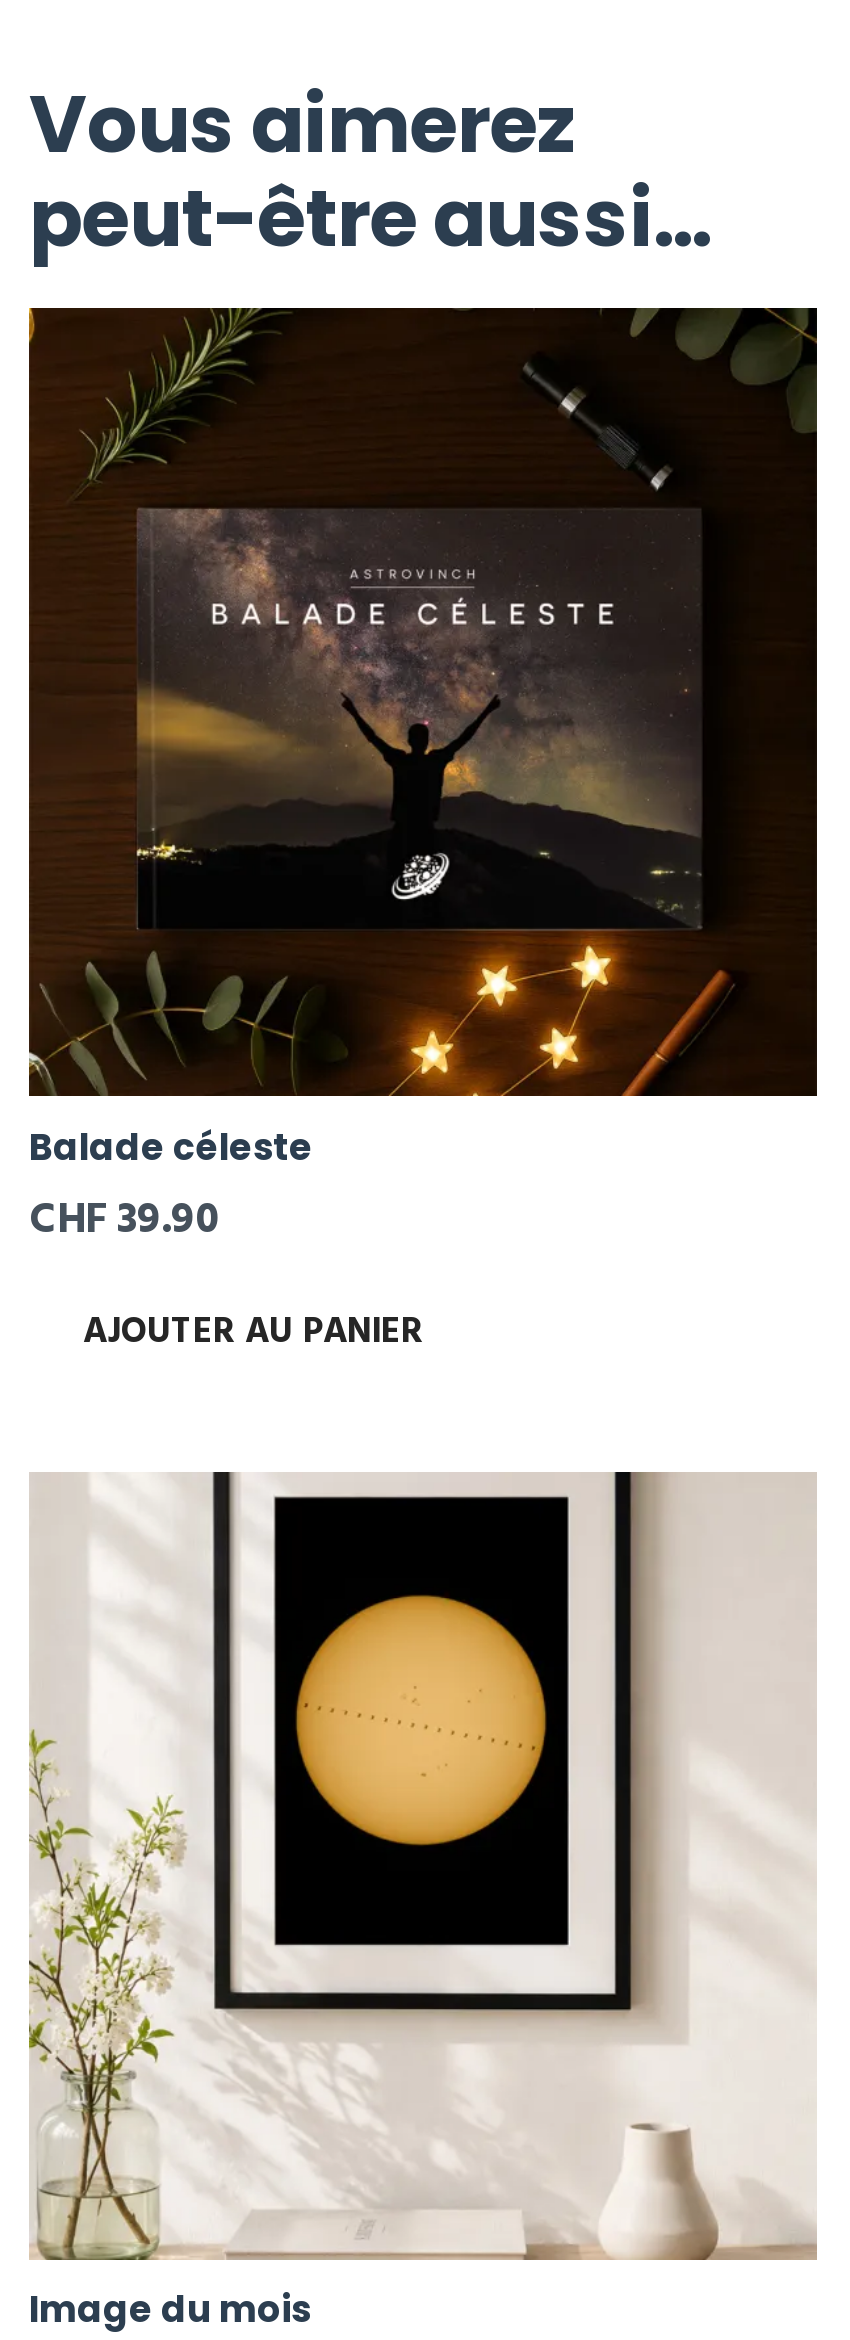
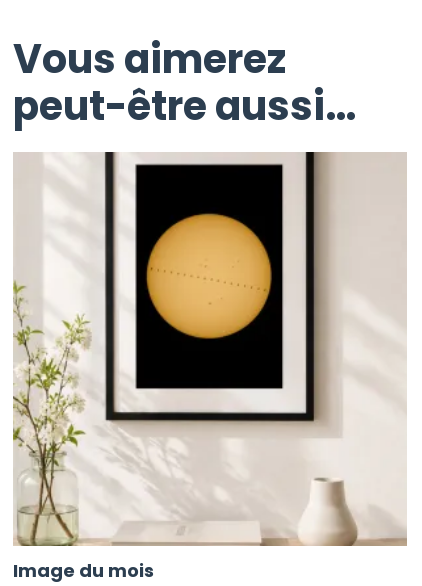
[27,305,819,1360] [image] | Balade céleste | CHF 39.90 | AJOUTER AU PANIER -> none

